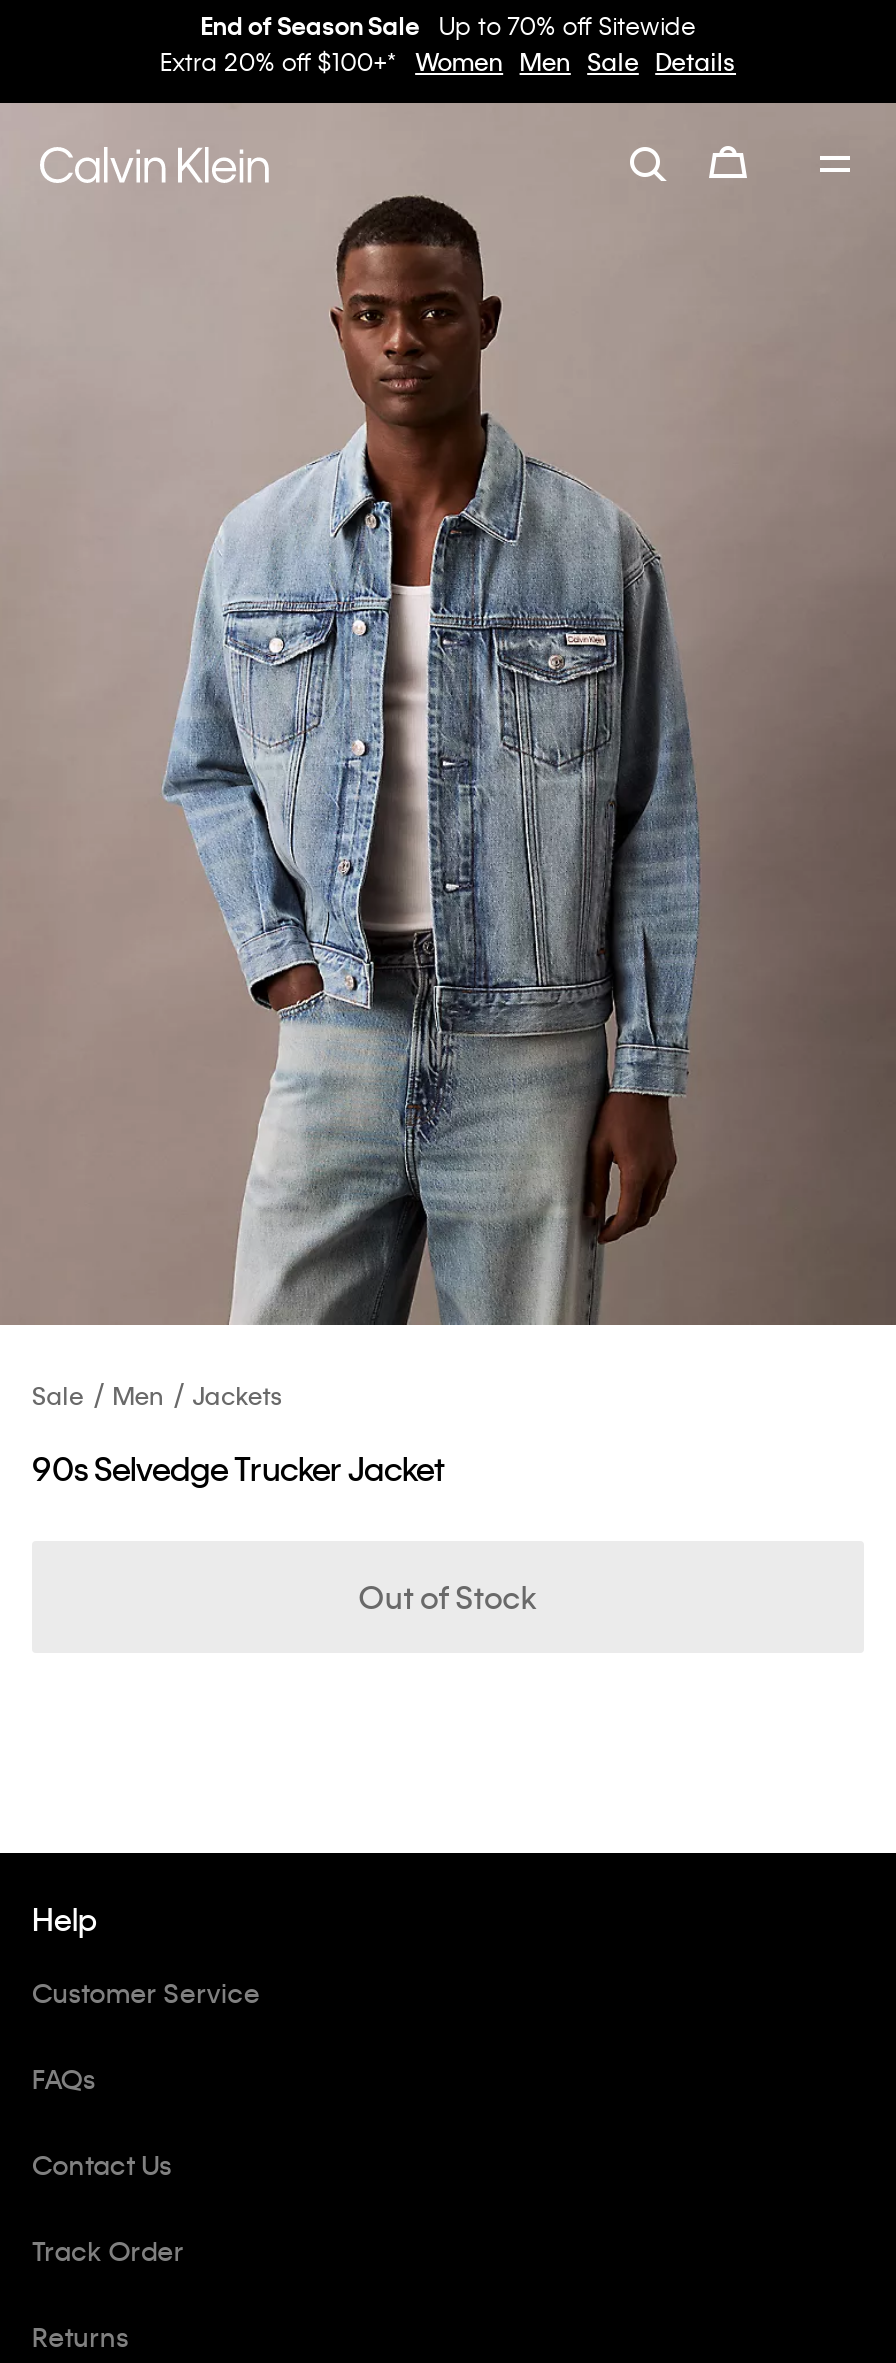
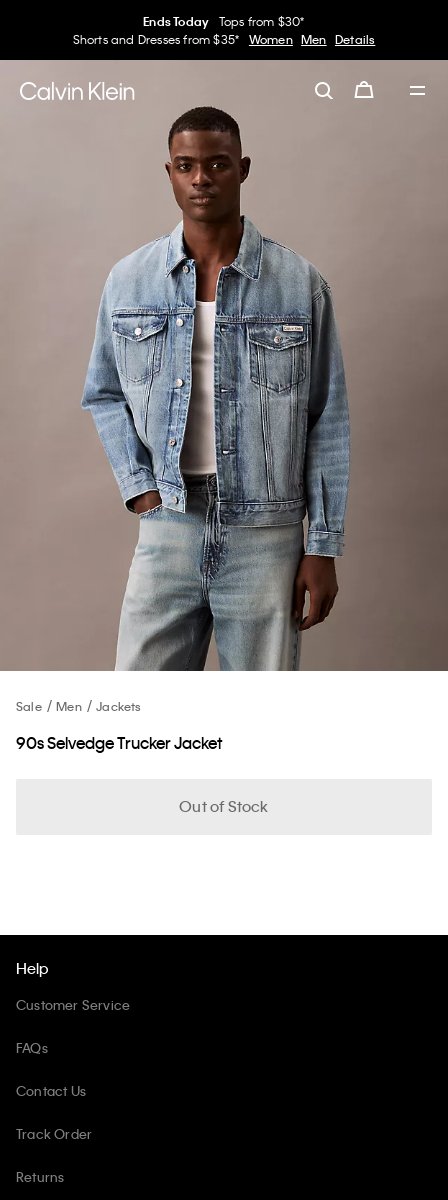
[158,9,734,77] End of Season Sale Up to 70% off Sitewide | Extra 20% off $100+* Women Men Sale Details -> [73,13,375,47] Ends Today Tops from $30* | Shorts and Dresses from $35* Women Men Details

